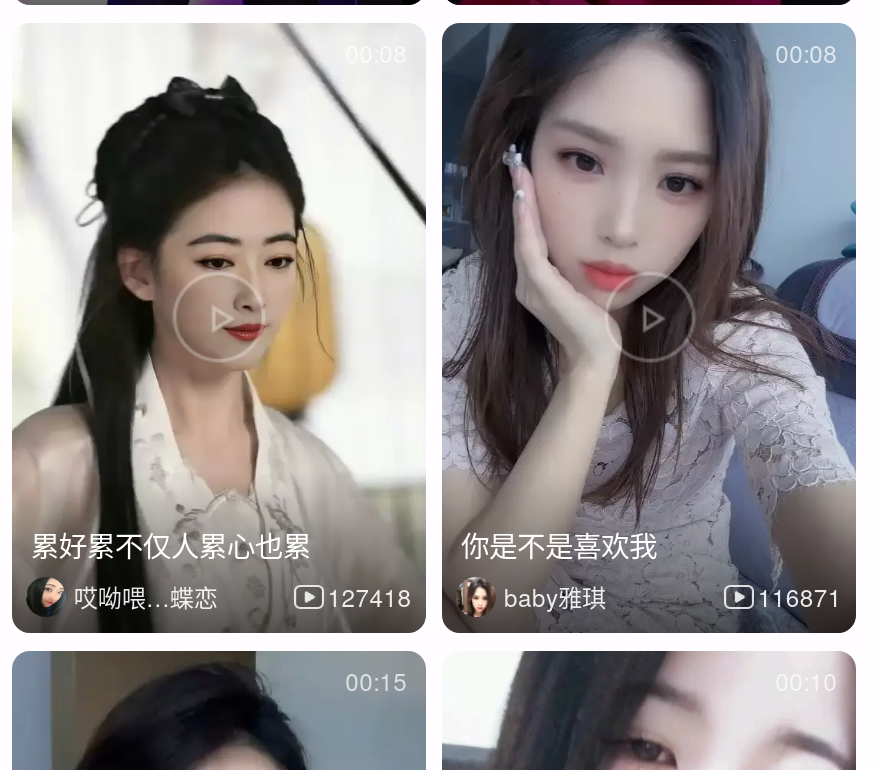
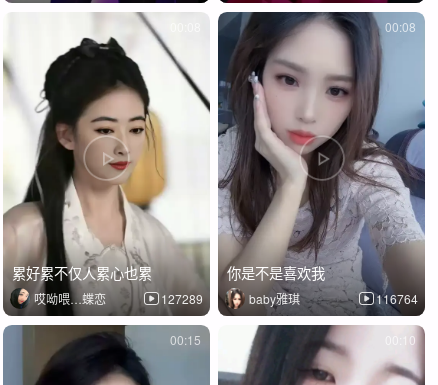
[328,579,412,613] 127418 -> [161,289,203,306] 127289
[758,579,842,613] 116871 -> [376,289,418,306] 116764

